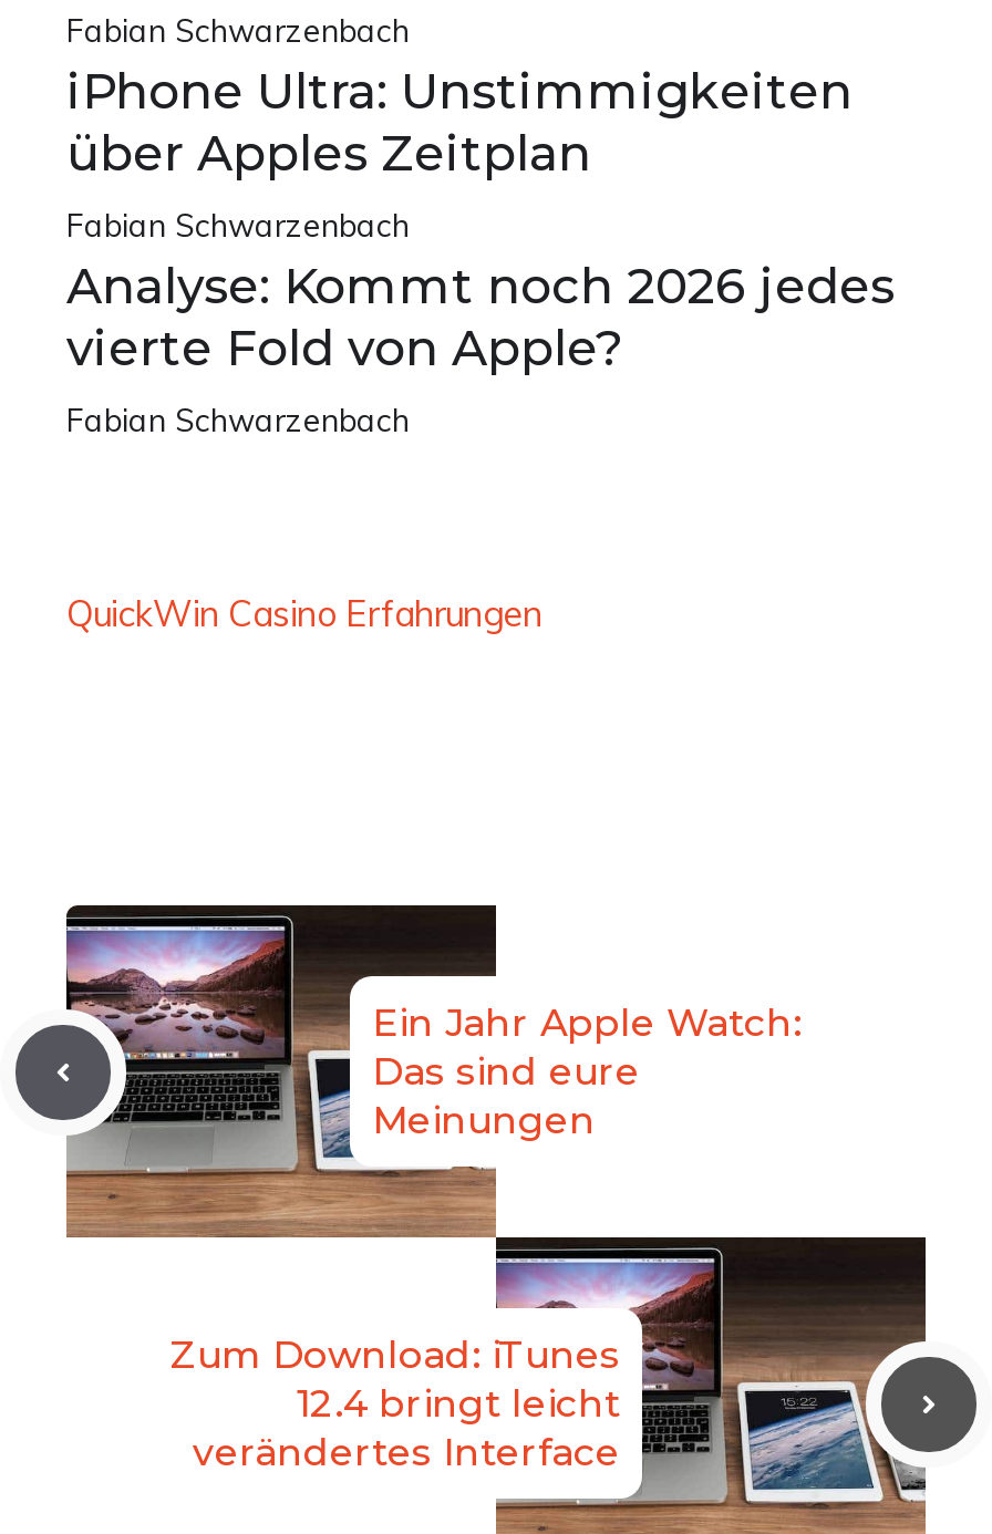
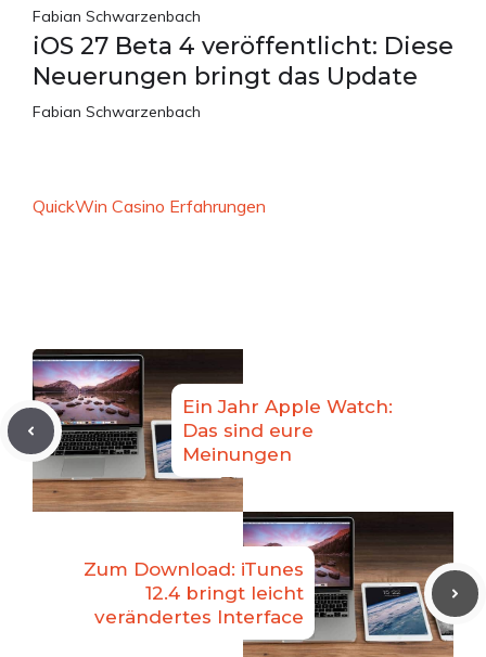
[66,63,895,379] iPhone Ultra: Unstimmigkeiten | über Apples Zeitplan | Fabian Schwarzenbach | Analyse: Kommt noch 2026 jedes | vierte Fold von Apple? -> [33,32,453,92] iOS 27 Beta 4 veröffentlicht: Diese | Neuerungen bringt das Update

